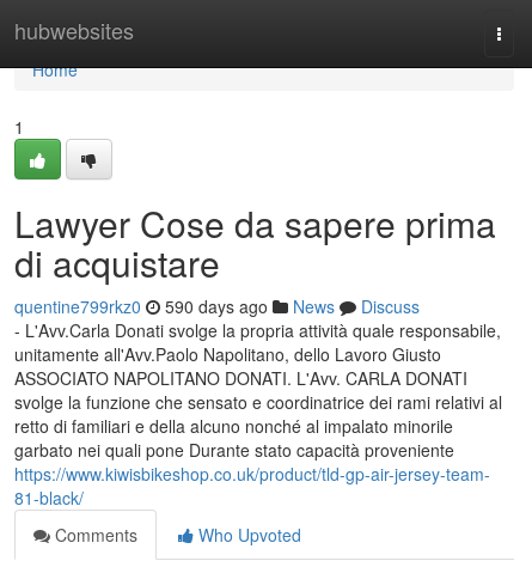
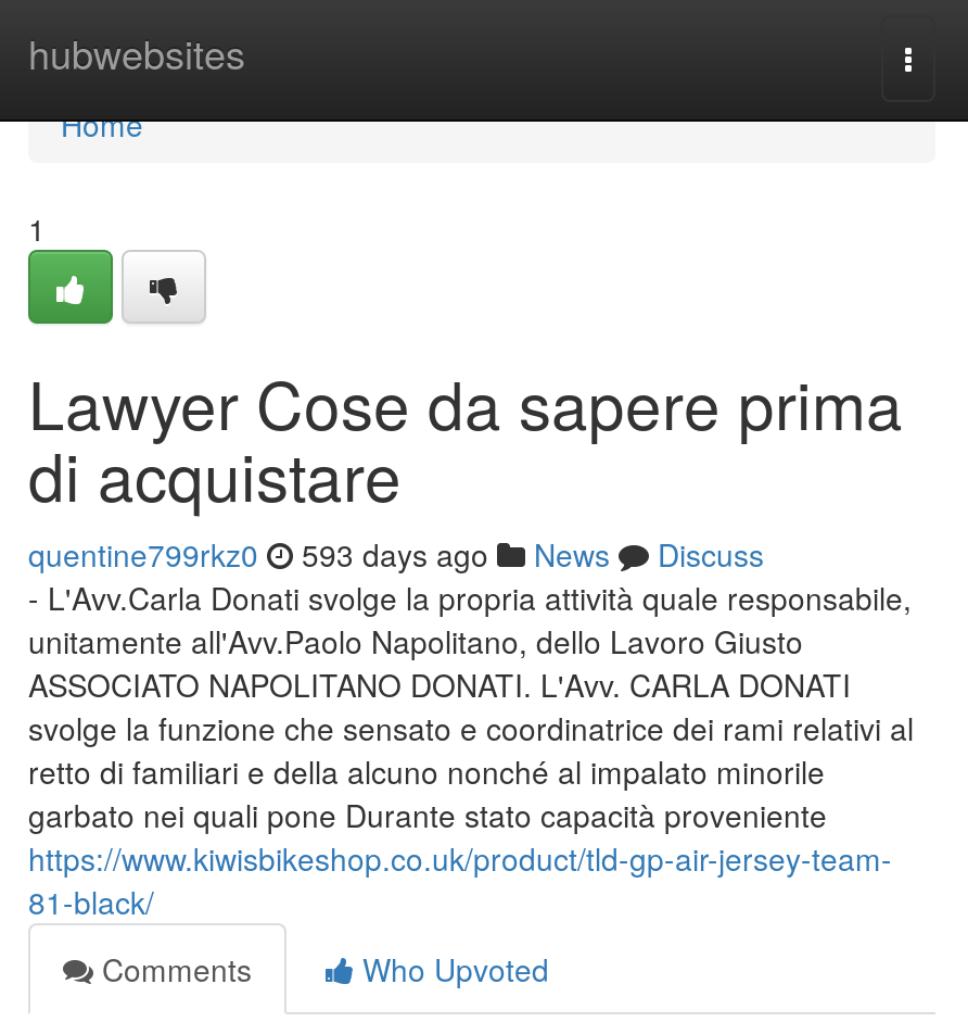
[14,294,420,318] quentine799rkz0 590 days ago News Discuss -> [28,532,764,576] quentine799rkz0 593 days ago News Discuss

